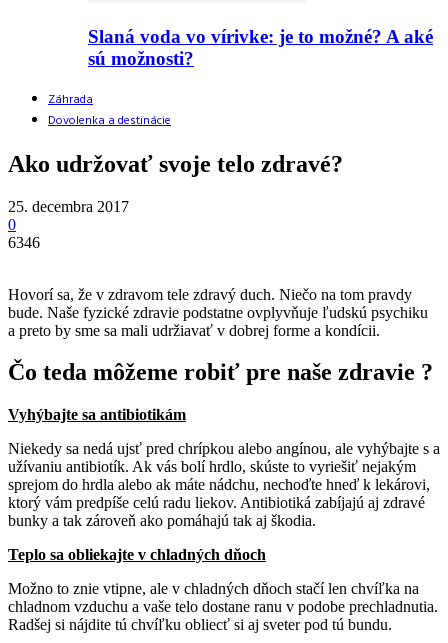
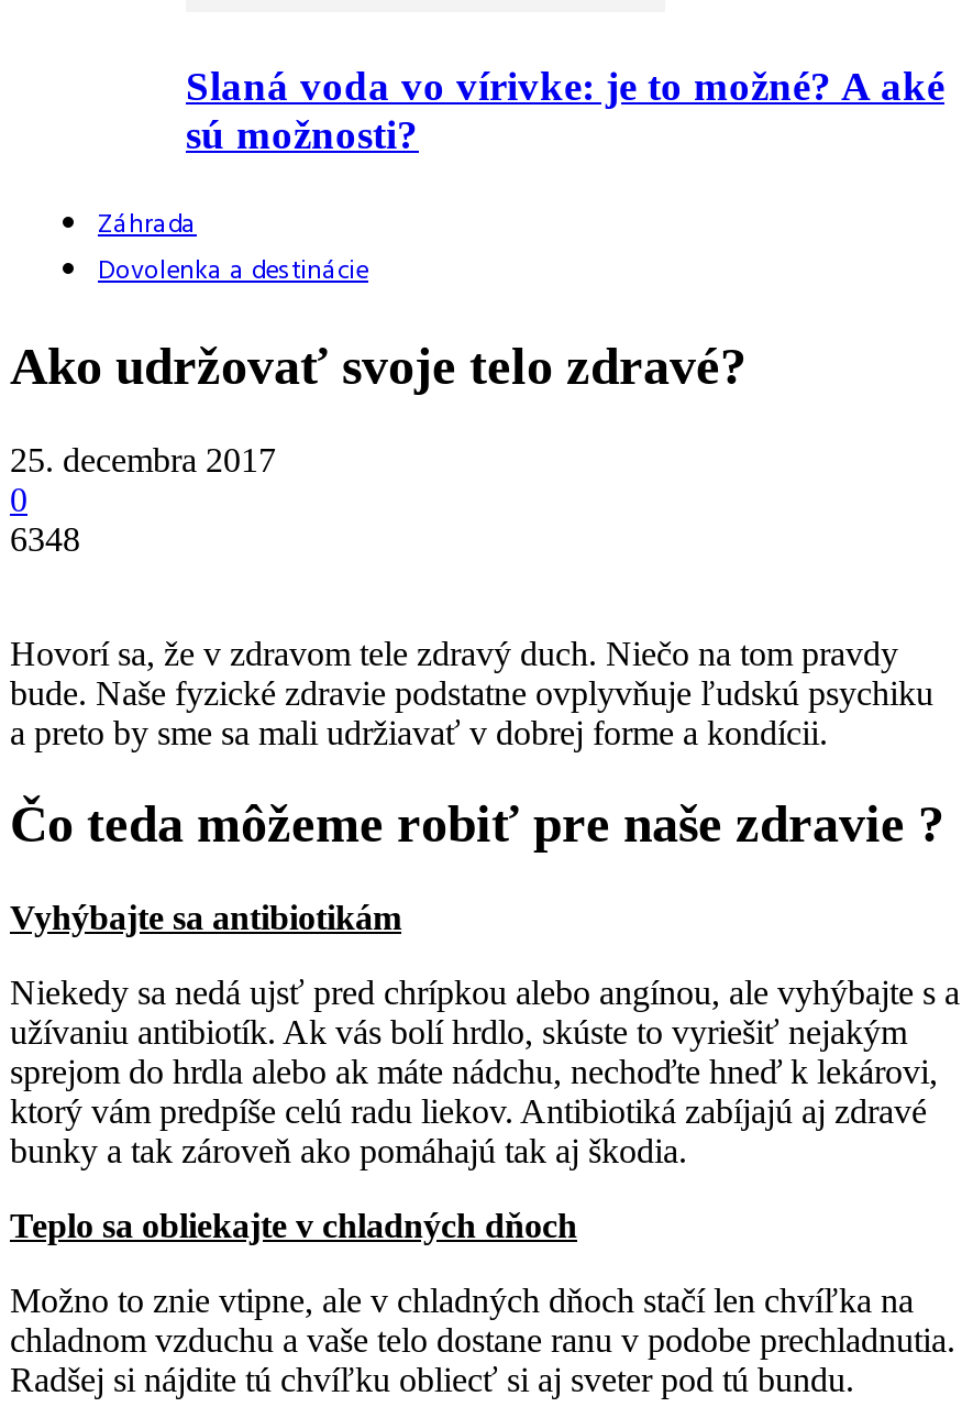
[8,234,40,251] 6346 -> [10,519,80,557] 6348

